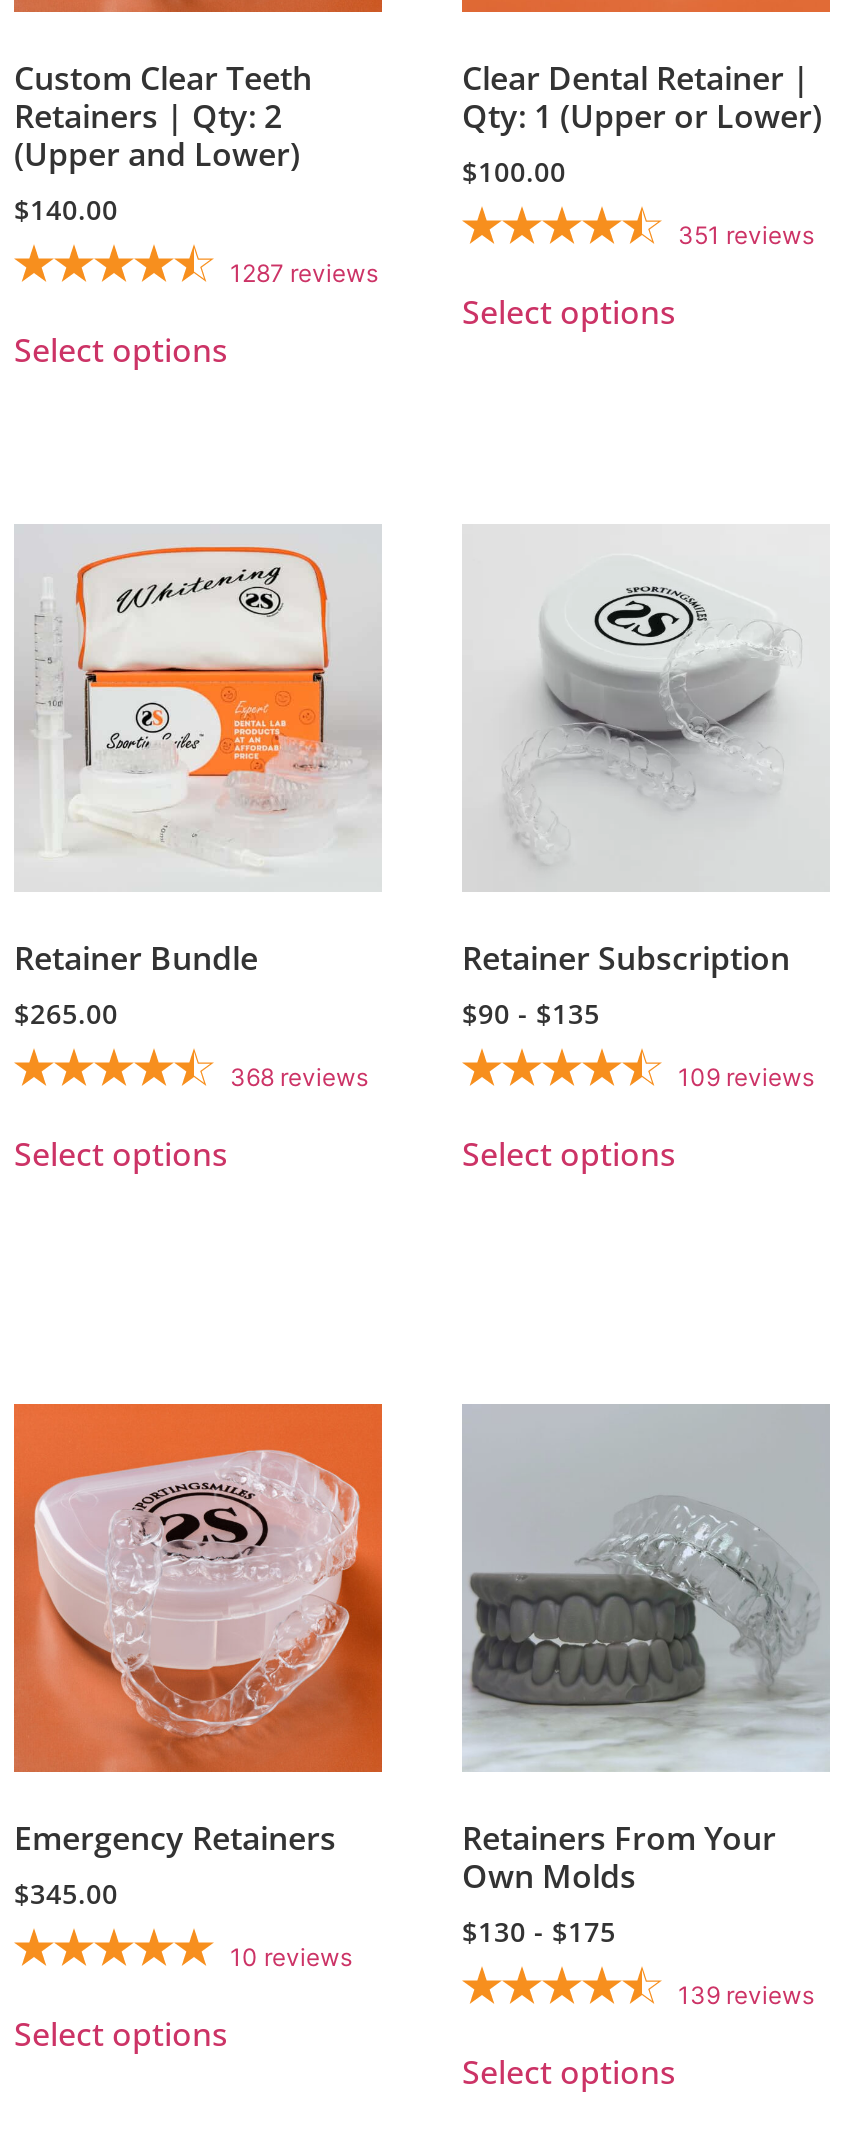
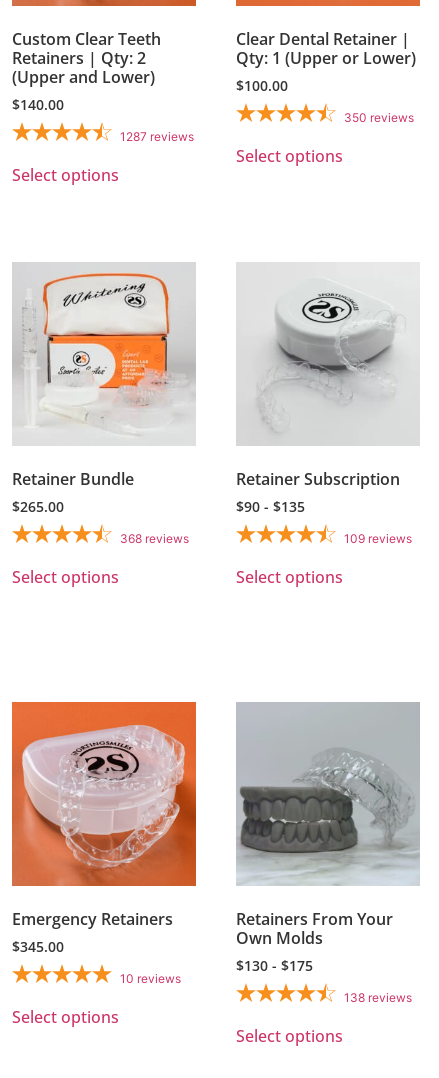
[678,220,814,250] 351 reviews -> [344,110,414,125] 350 reviews
[678,1980,814,2010] 139 reviews -> [344,990,412,1005] 138 reviews

